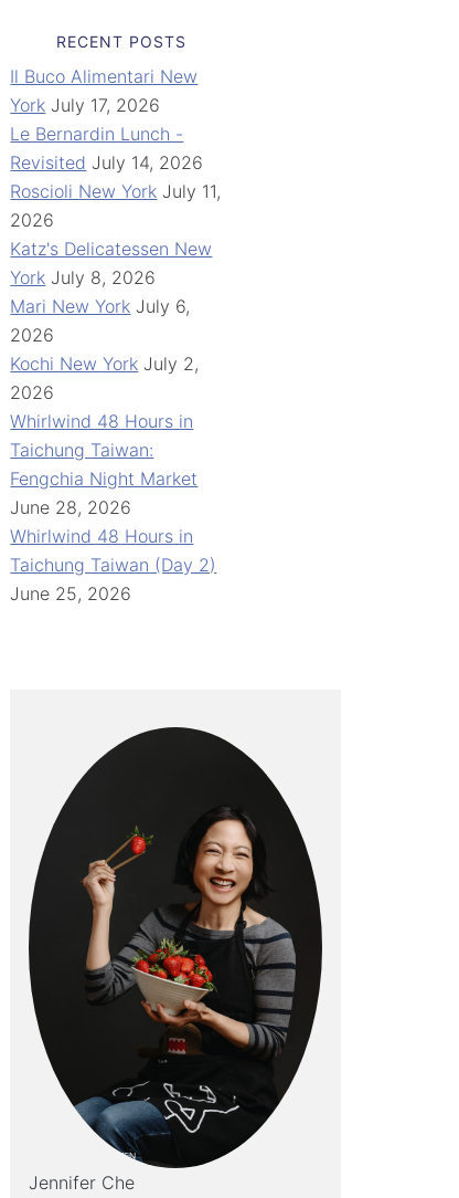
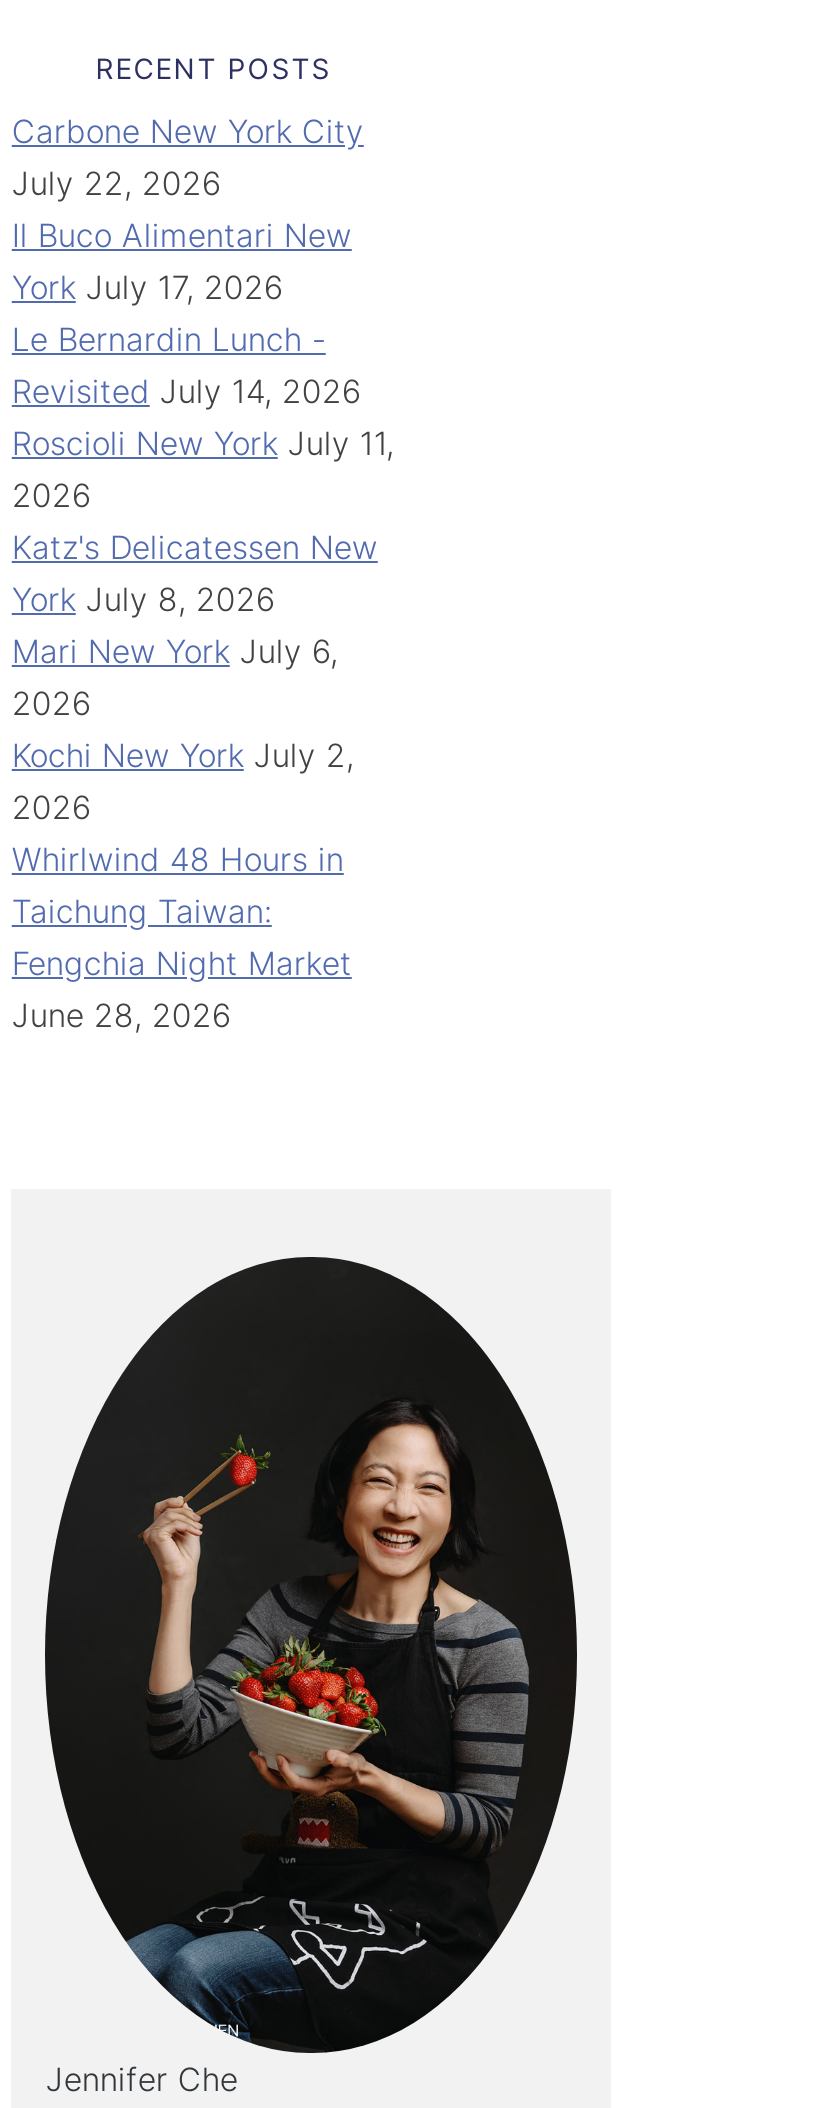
none -> [12,110,364,202] Carbone New York City | July 22, 2026
moved [10,65,221,518] -> [12,214,394,1034]: Il Buco Alimentari New | York July 17, 2026 | Le Bernardin Lunch - | ... | Fengchia Night Market | June 28, 2026
[10,525,217,605] Whirlwind 48 Hours in | Taichung Taiwan (Day 2) | June 25, 2026 -> none

